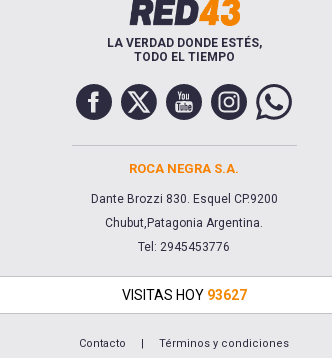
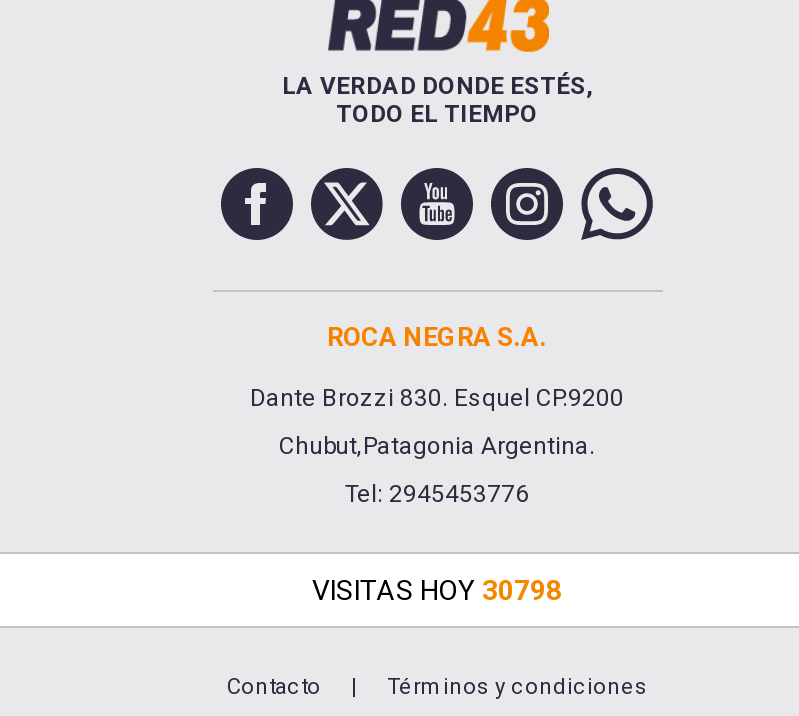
[121,287,246,303] VISITAS HOY 93627 -> [312,573,562,605] VISITAS HOY 30798

